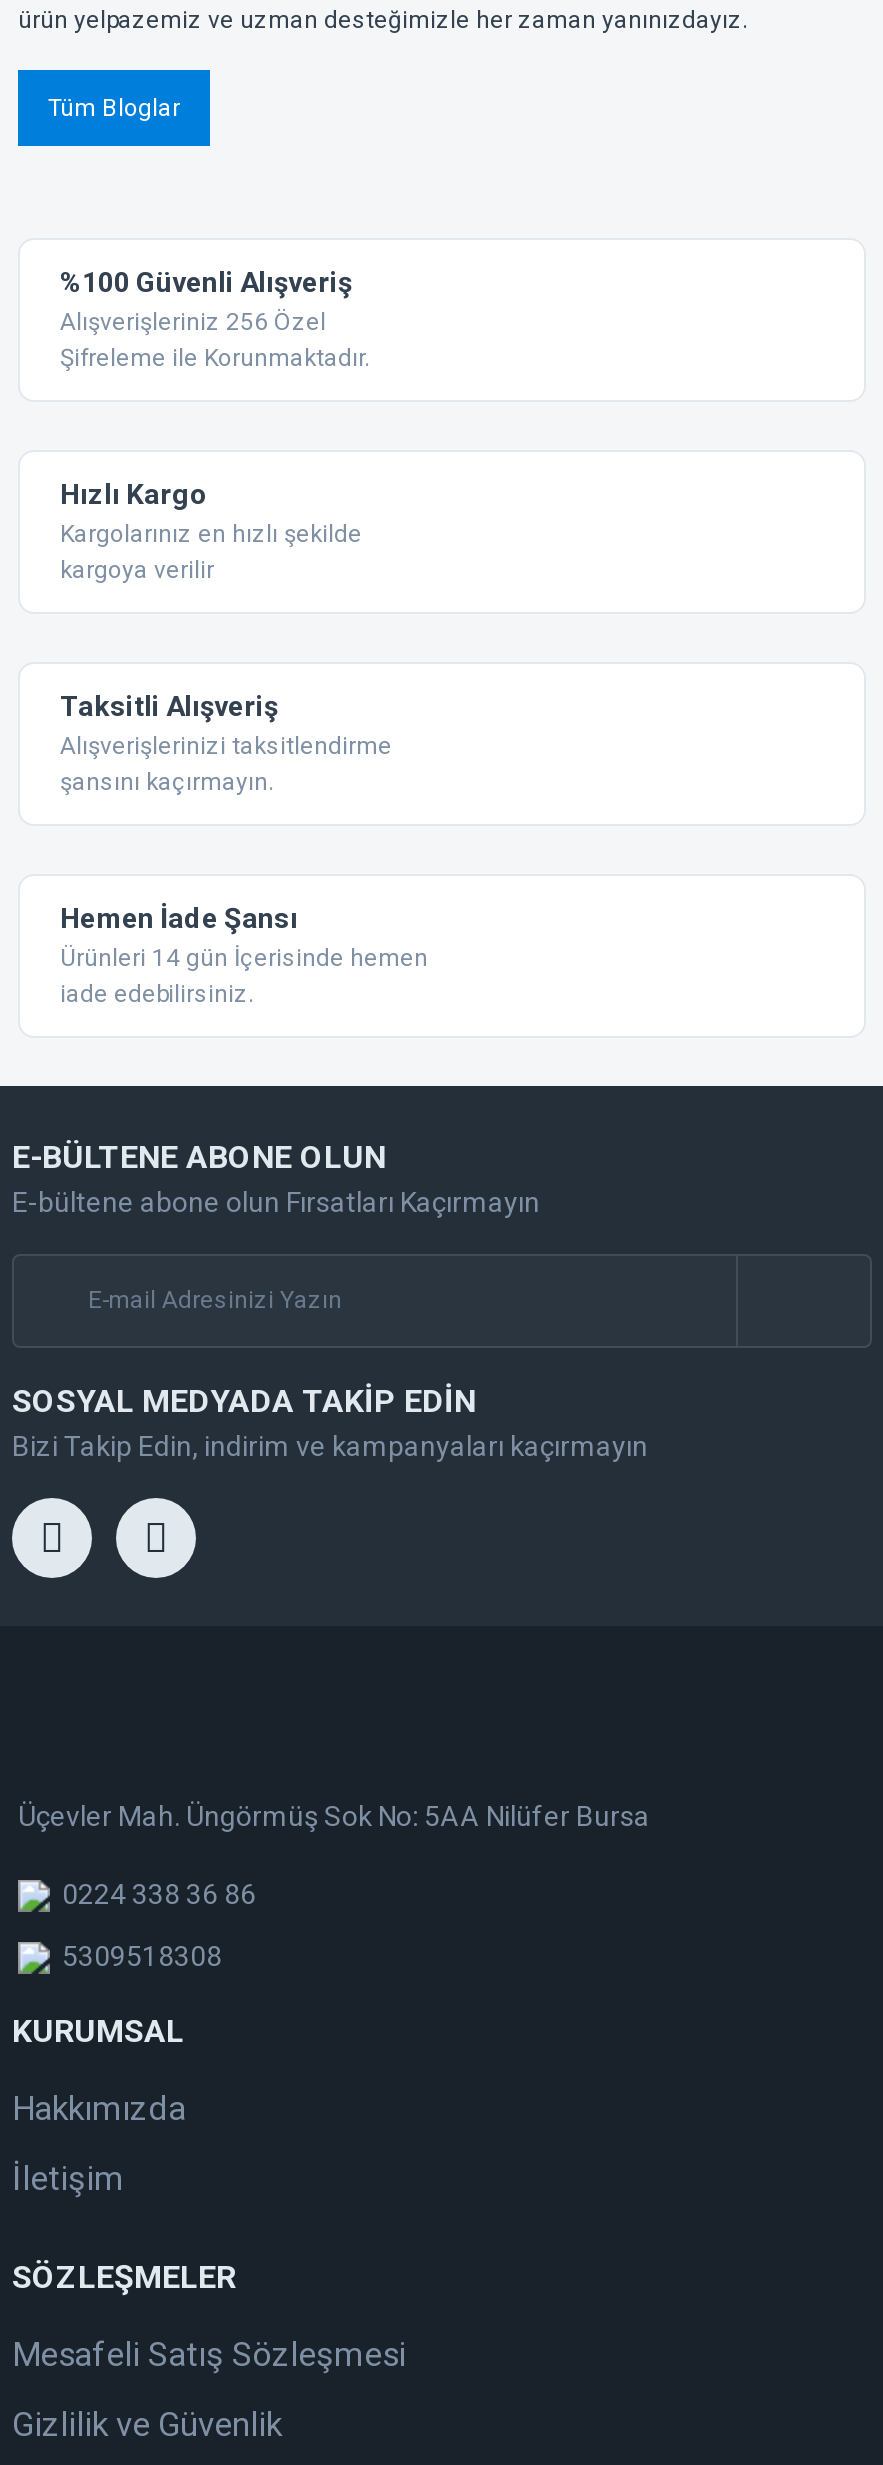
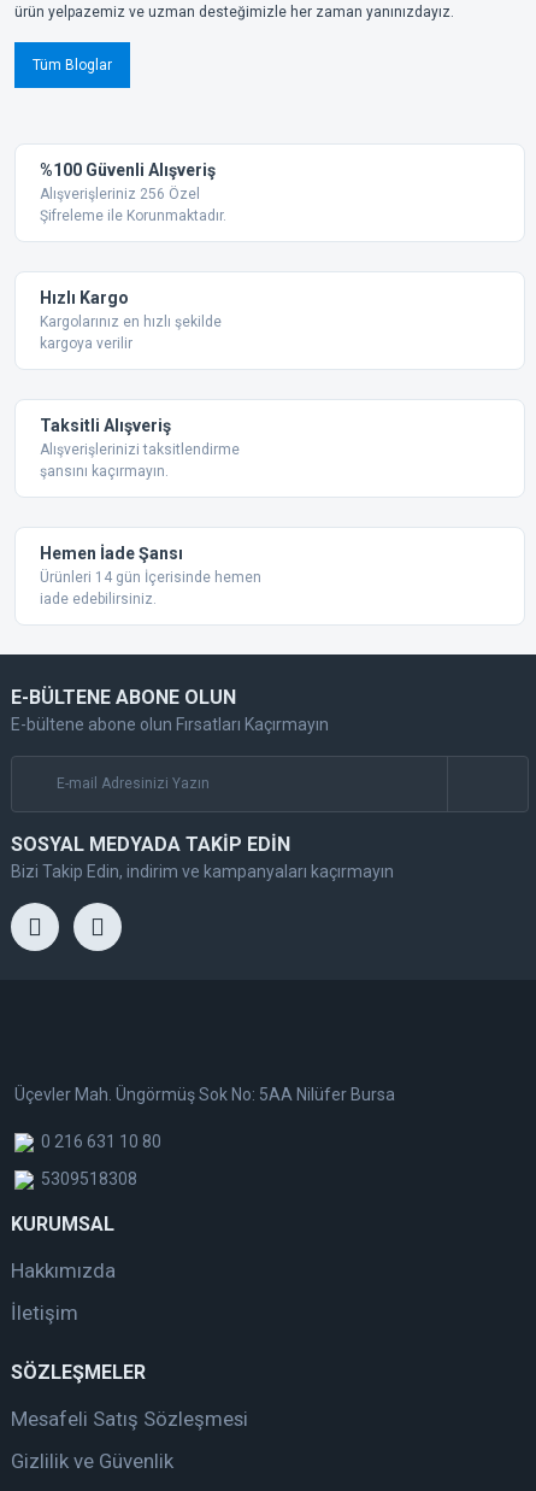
[62,1878,256,1910] 0224 338 36 86 -> [41,1132,161,1151] 0 216 631 10 80

